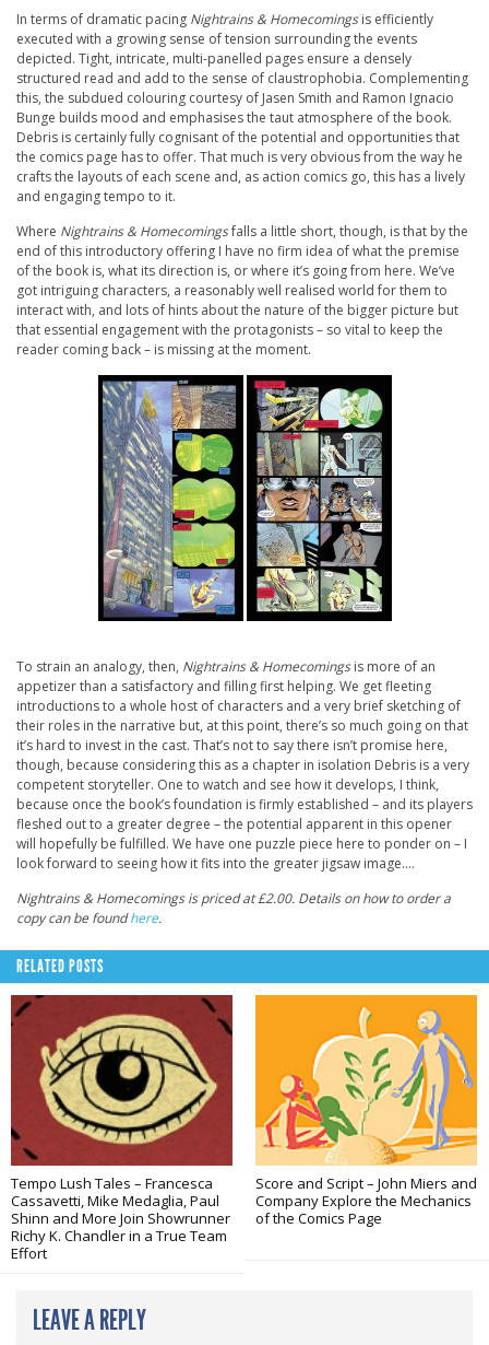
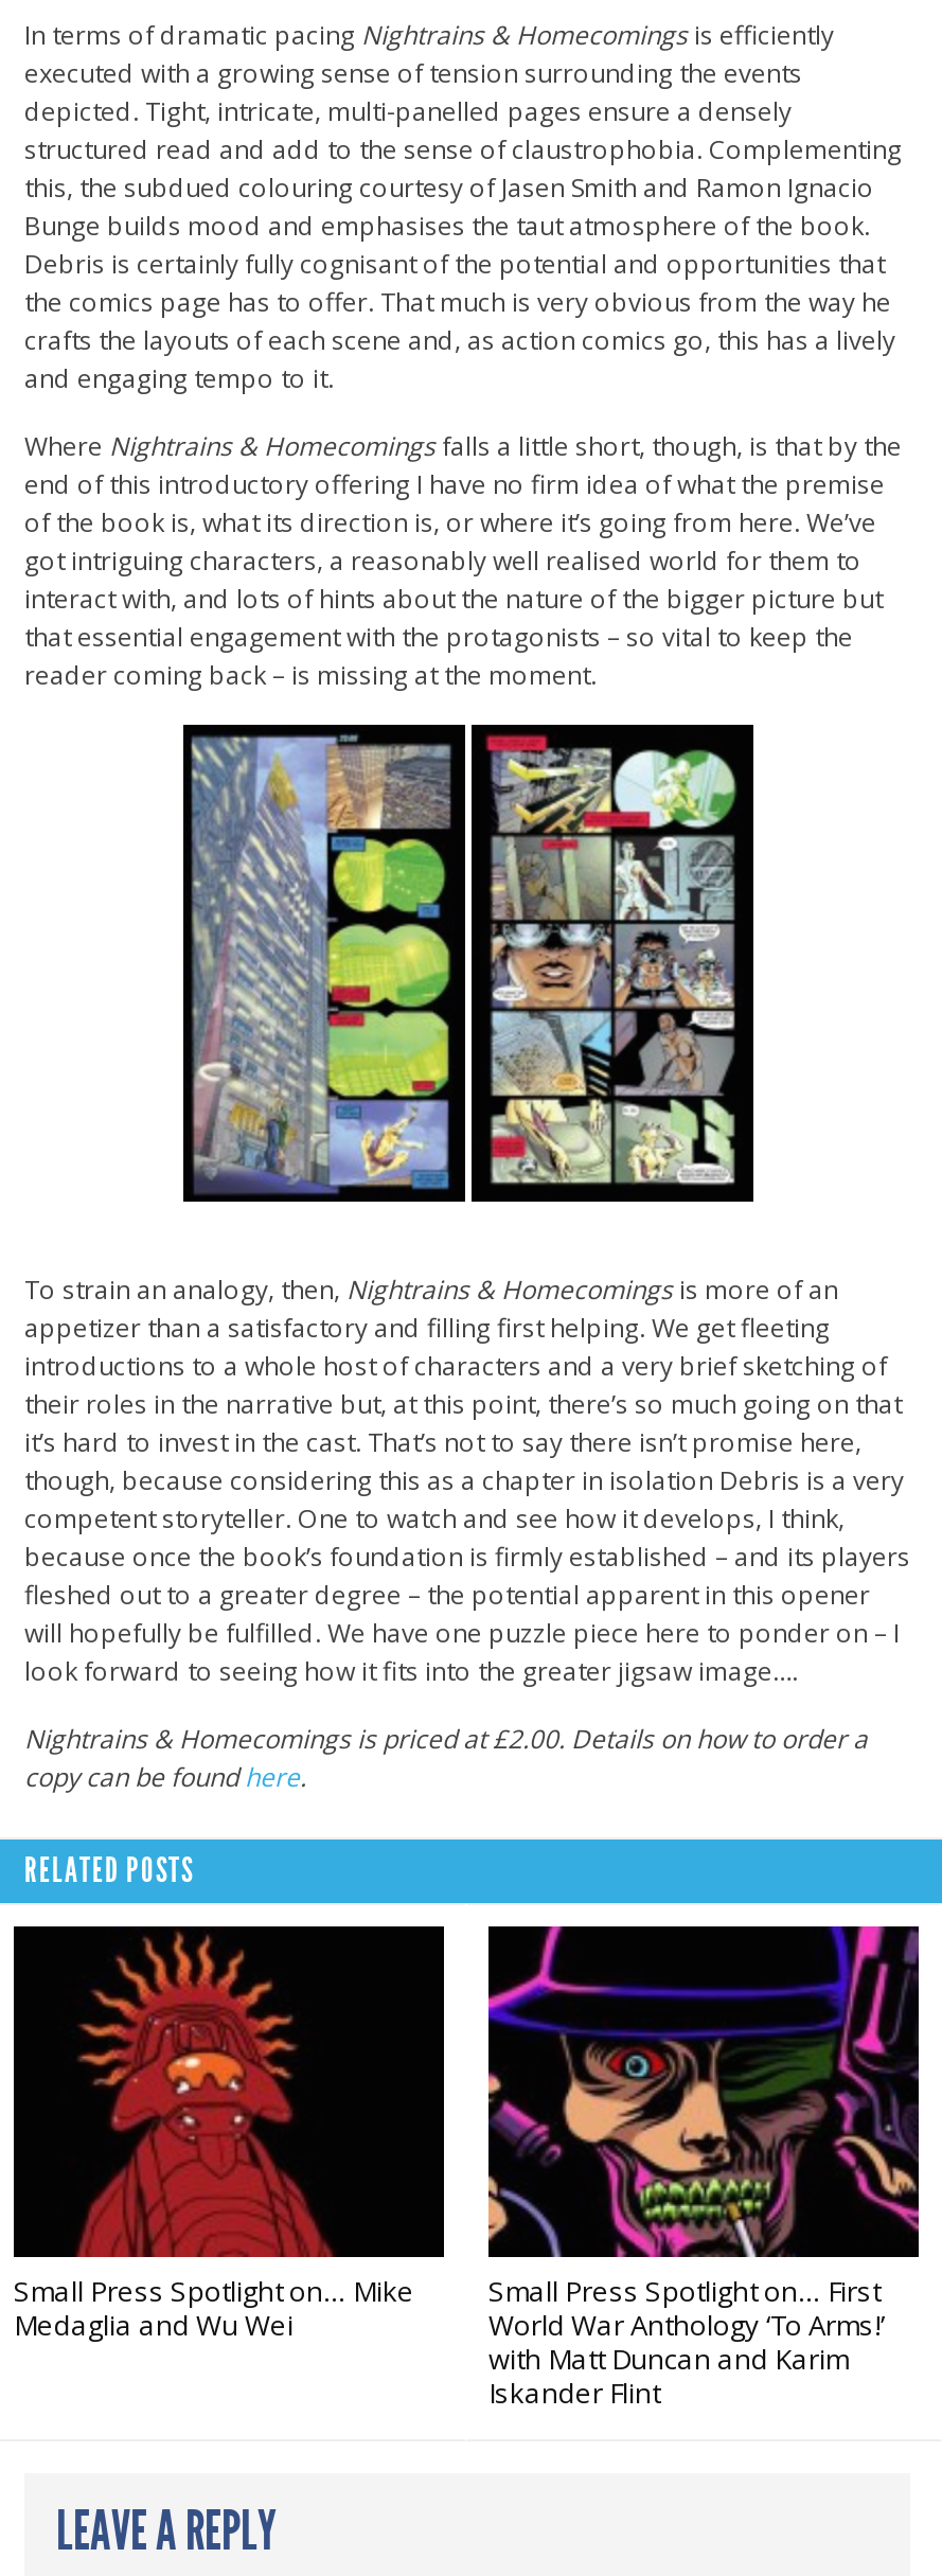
[10,994,234,1263] [image] | Tempo Lush Tales – Francesca | Cassavetti, Mike Medaglia, Paul | Shinn and More Join Showrunner | Richy K. Chandler in a True Team | Effort -> [12,1924,446,2344] [image] | Small Press Spotlight on… Mike | Medaglia and Wu Wei
[254,994,478,1228] [image] | Score and Script – John Miers and | Company Explore the Mechanics | of the Comics Page -> [486,1924,921,2412] [image] | Small Press Spotlight on… First | World War Anthology ‘To Arms!’ | with Matt Duncan and Karim | Iskander Flint

